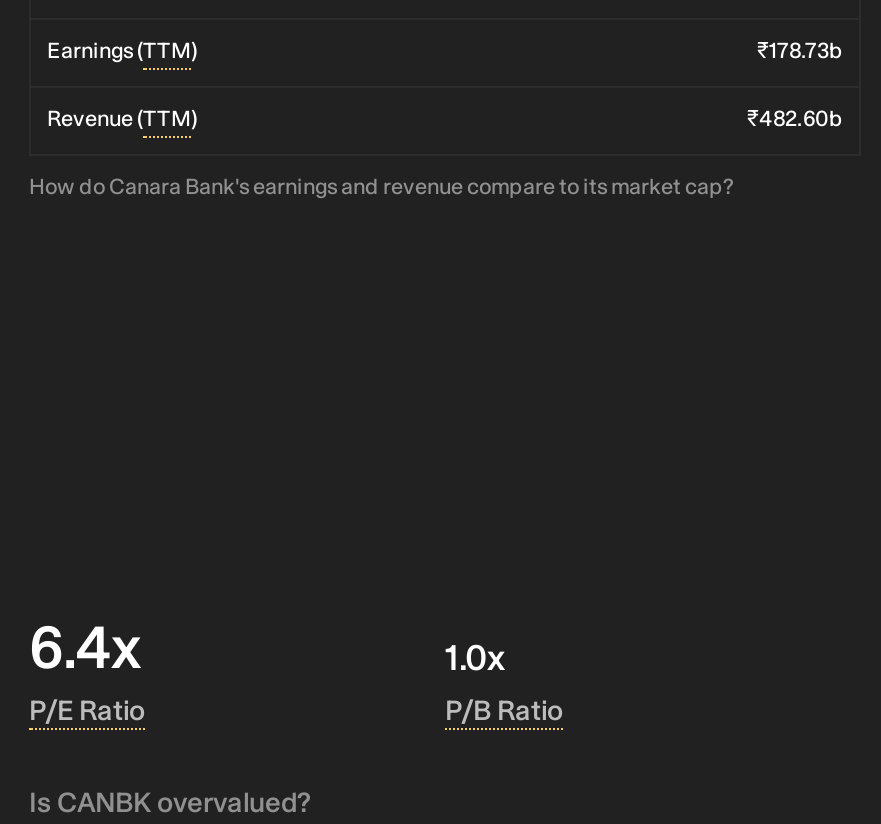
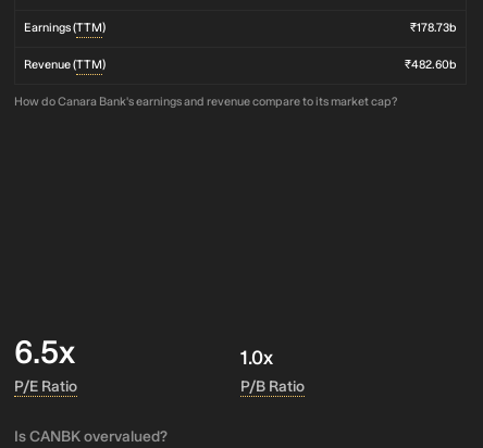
[29,612,141,684] 6.4x -> [14,333,75,372] 6.5x

